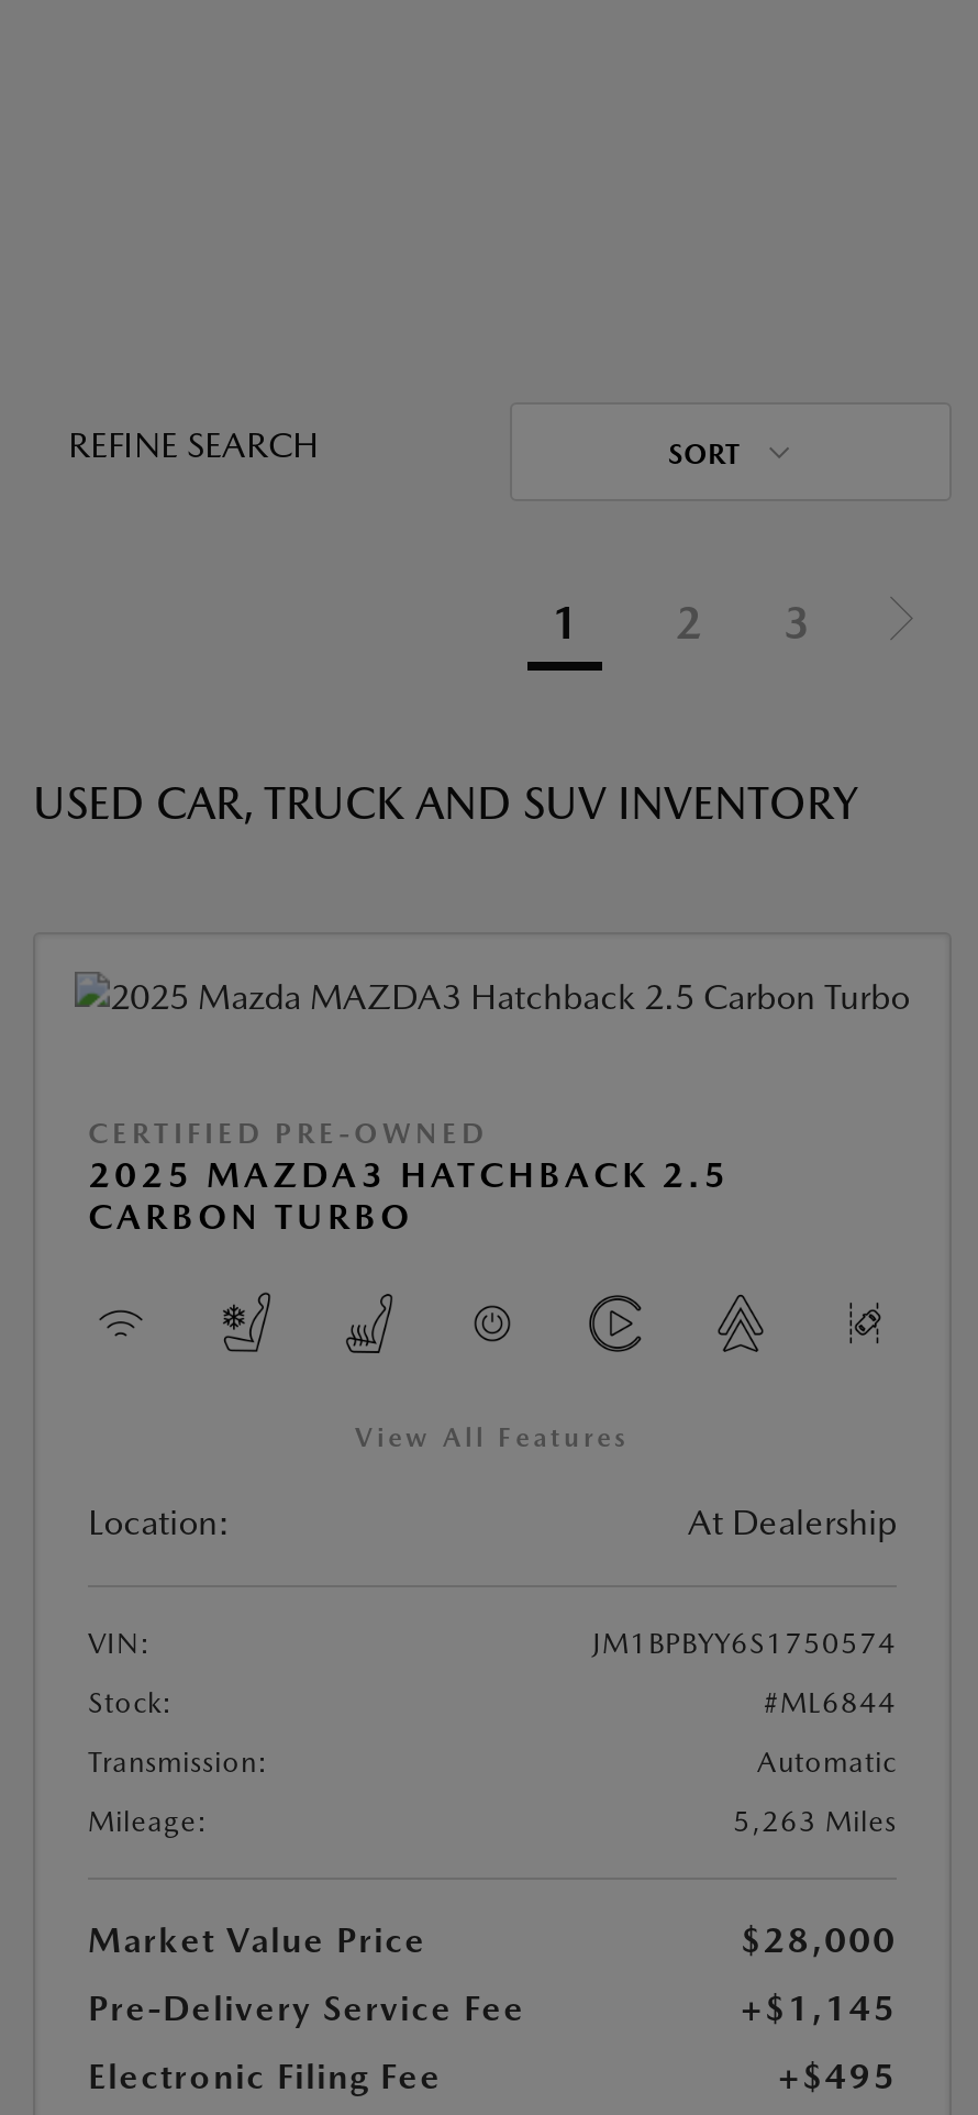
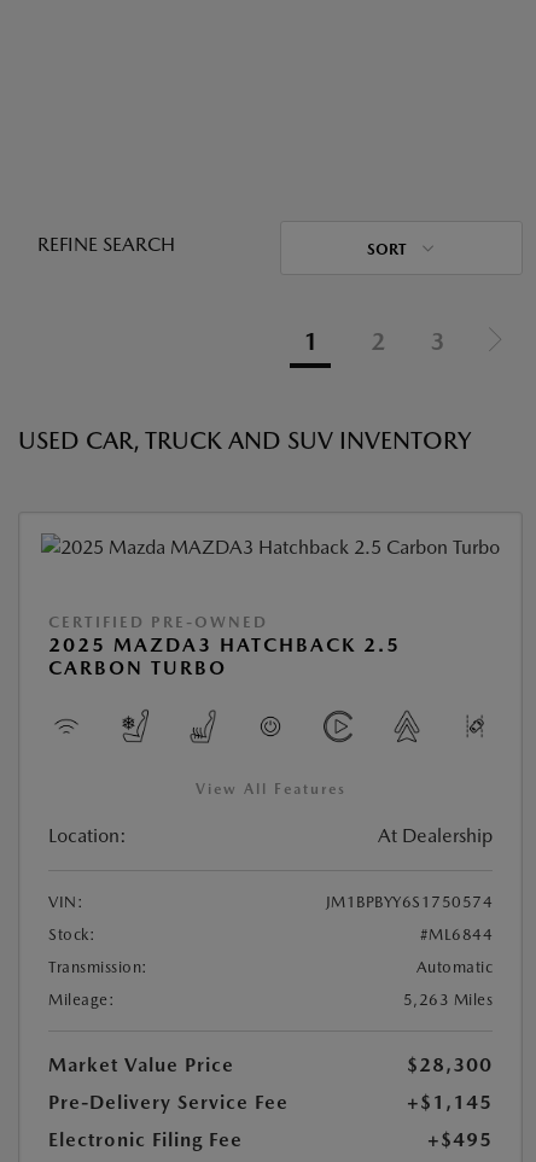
[741,1920,897,1962] $28,000 -> [407,1054,493,1077] $28,300

